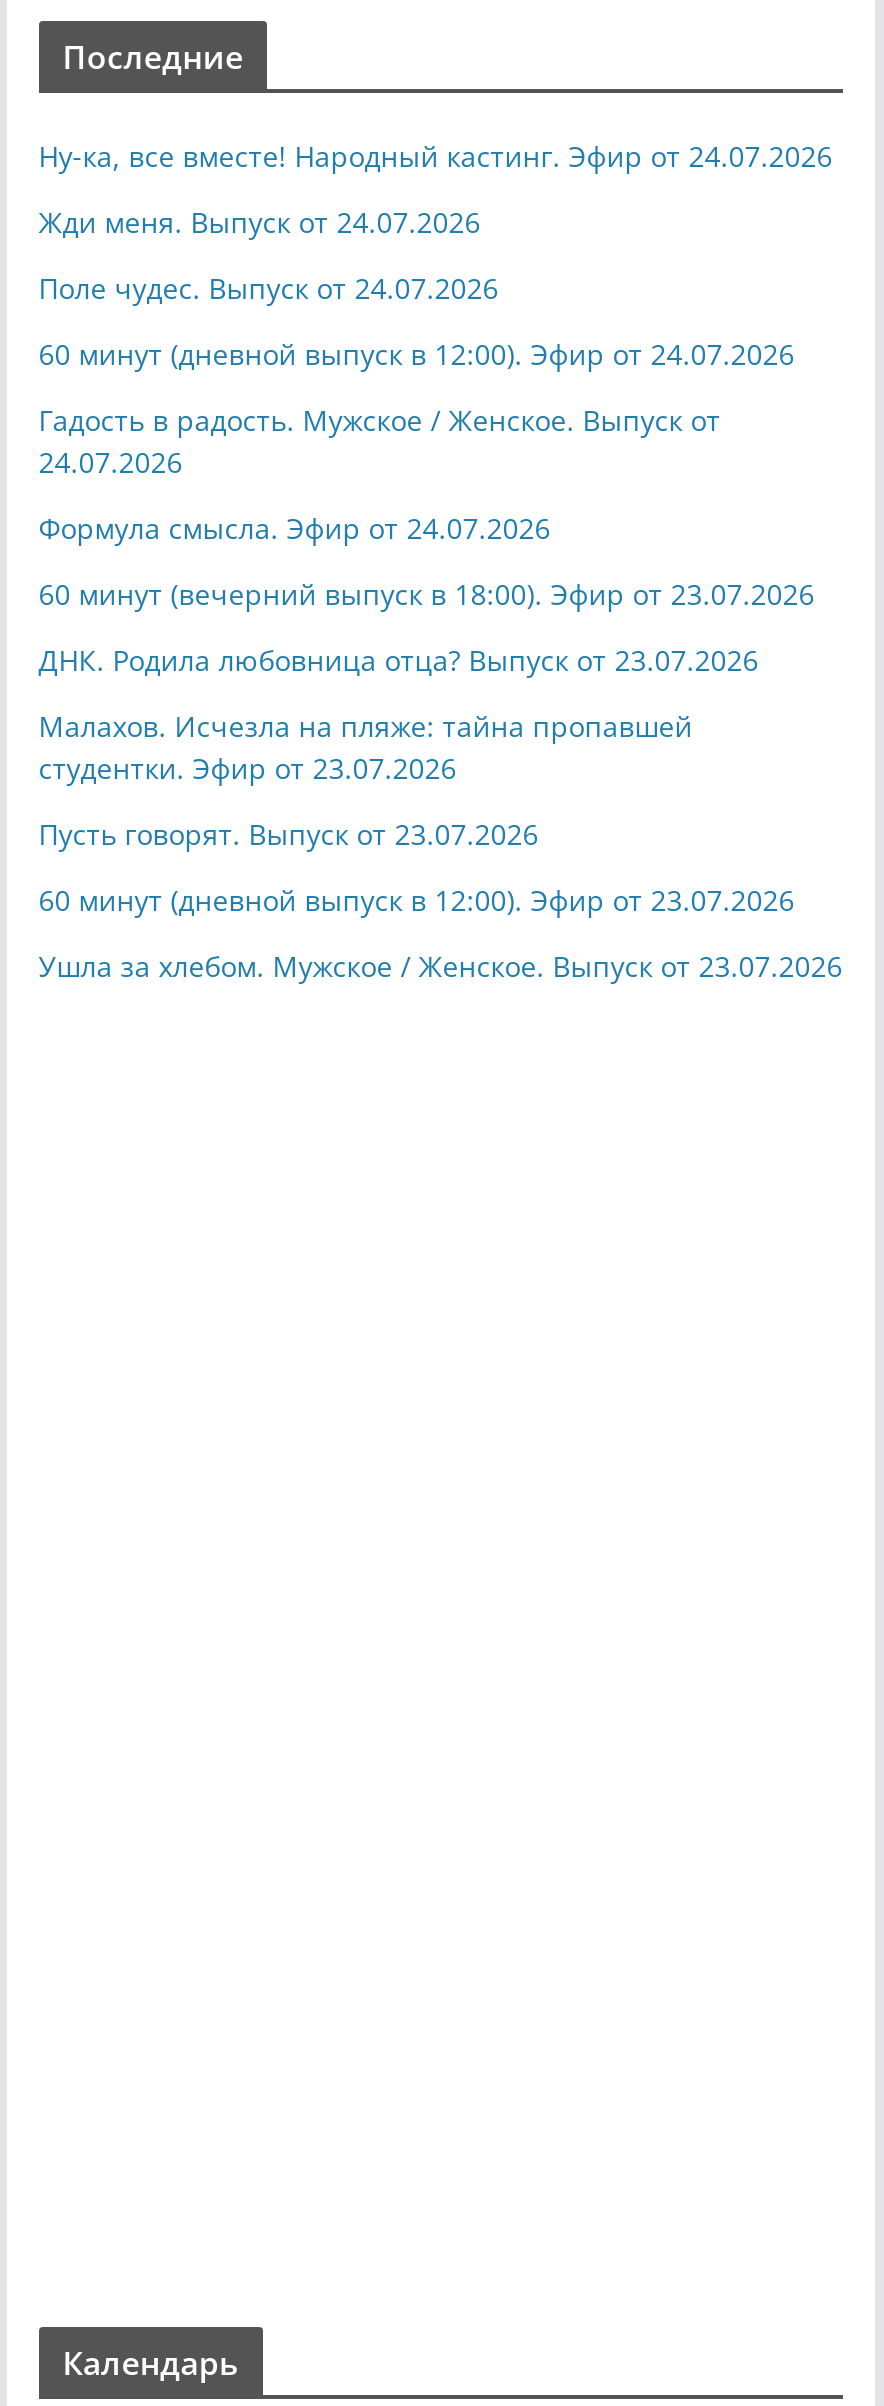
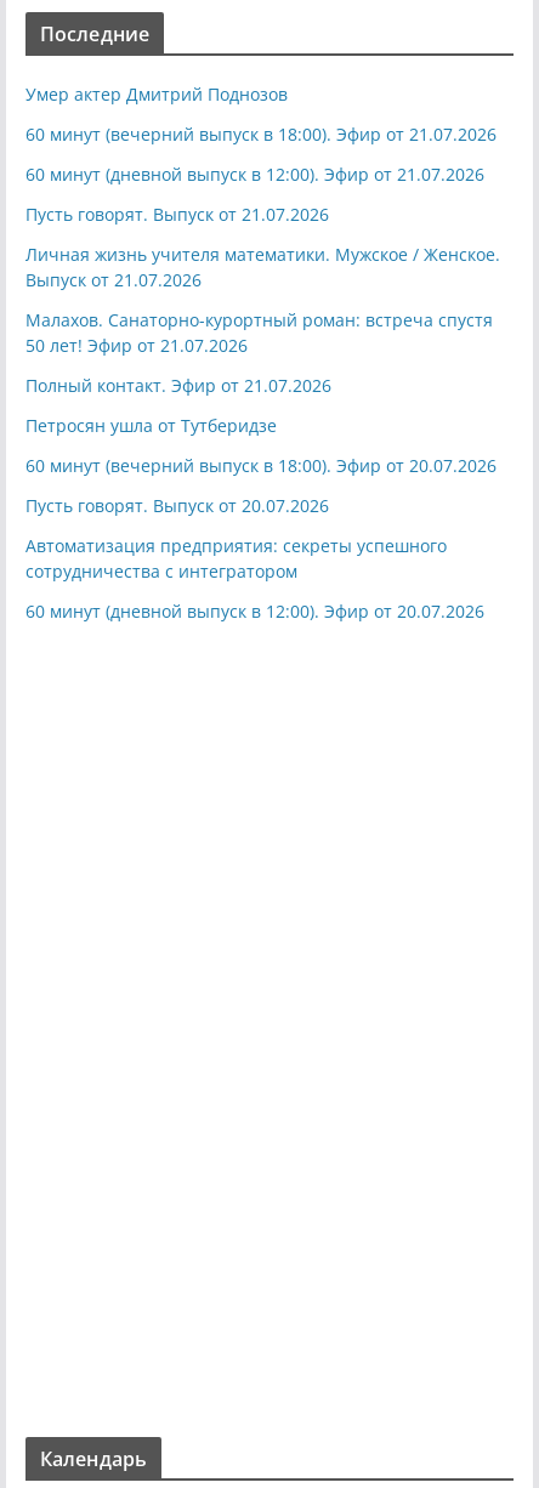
[38,137,832,175] Ну-ка, все вместе! Народный кастинг. Эфир от 24.07.2026 -> [25,82,287,105] Умер актер Дмитрий Поднозов
[38,203,480,241] Жди меня. Выпуск от 24.07.2026 -> [25,122,496,146] 60 минут (вечерний выпуск в 18:00). Эфир от 21.07.2026
[38,269,498,307] Поле чудес. Выпуск от 24.07.2026 -> [25,163,484,186] 60 минут (дневной выпуск в 12:00). Эфир от 21.07.2026
[38,335,794,373] 60 минут (дневной выпуск в 12:00). Эфир от 24.07.2026 -> [25,203,329,226] Пусть говорят. Выпуск от 21.07.2026
[38,401,720,481] Гадость в радость. Мужское / Женское. Выпуск от | 24.07.2026 -> [25,243,500,291] Личная жизнь учителя математики. Мужское / Женское. | Выпуск от 21.07.2026
[38,509,550,547] Формула смысла. Эфир от 24.07.2026 -> [25,308,493,357] Малахов. Санаторно-курортный роман: встреча спустя | 50 лет! Эфир от 21.07.2026
[38,575,814,613] 60 минут (вечерний выпуск в 18:00). Эфир от 23.07.2026 -> [25,374,331,397] Полный контакт. Эфир от 21.07.2026
[38,641,758,679] ДНК. Родила любовница отца? Выпуск от 23.07.2026 -> [25,414,276,437] Петросян ушла от Тутберидзе
[38,707,692,787] Малахов. Исчезла на пляже: тайна пропавшей | студентки. Эфир от 23.07.2026 -> [25,454,496,477] 60 минут (вечерний выпуск в 18:00). Эфир от 20.07.2026
[38,815,538,853] Пусть говорят. Выпуск от 23.07.2026 -> [25,494,329,517] Пусть говорят. Выпуск от 20.07.2026
[38,881,794,919] 60 минут (дневной выпуск в 12:00). Эфир от 23.07.2026 -> [25,534,446,582] Автоматизация предприятия: секреты успешного | сотрудничества с интегратором
[38,947,842,985] Ушла за хлебом. Мужское / Женское. Выпуск от 23.07.2026 -> [25,599,484,623] 60 минут (дневной выпуск в 12:00). Эфир от 20.07.2026

